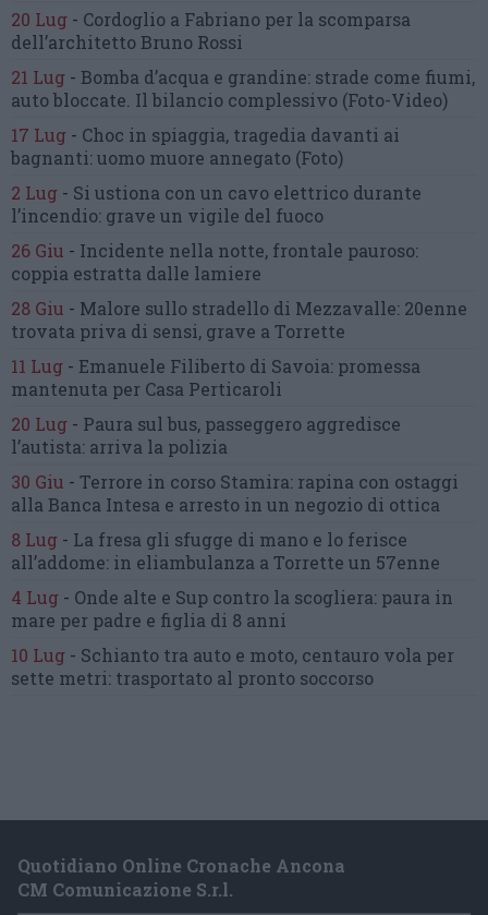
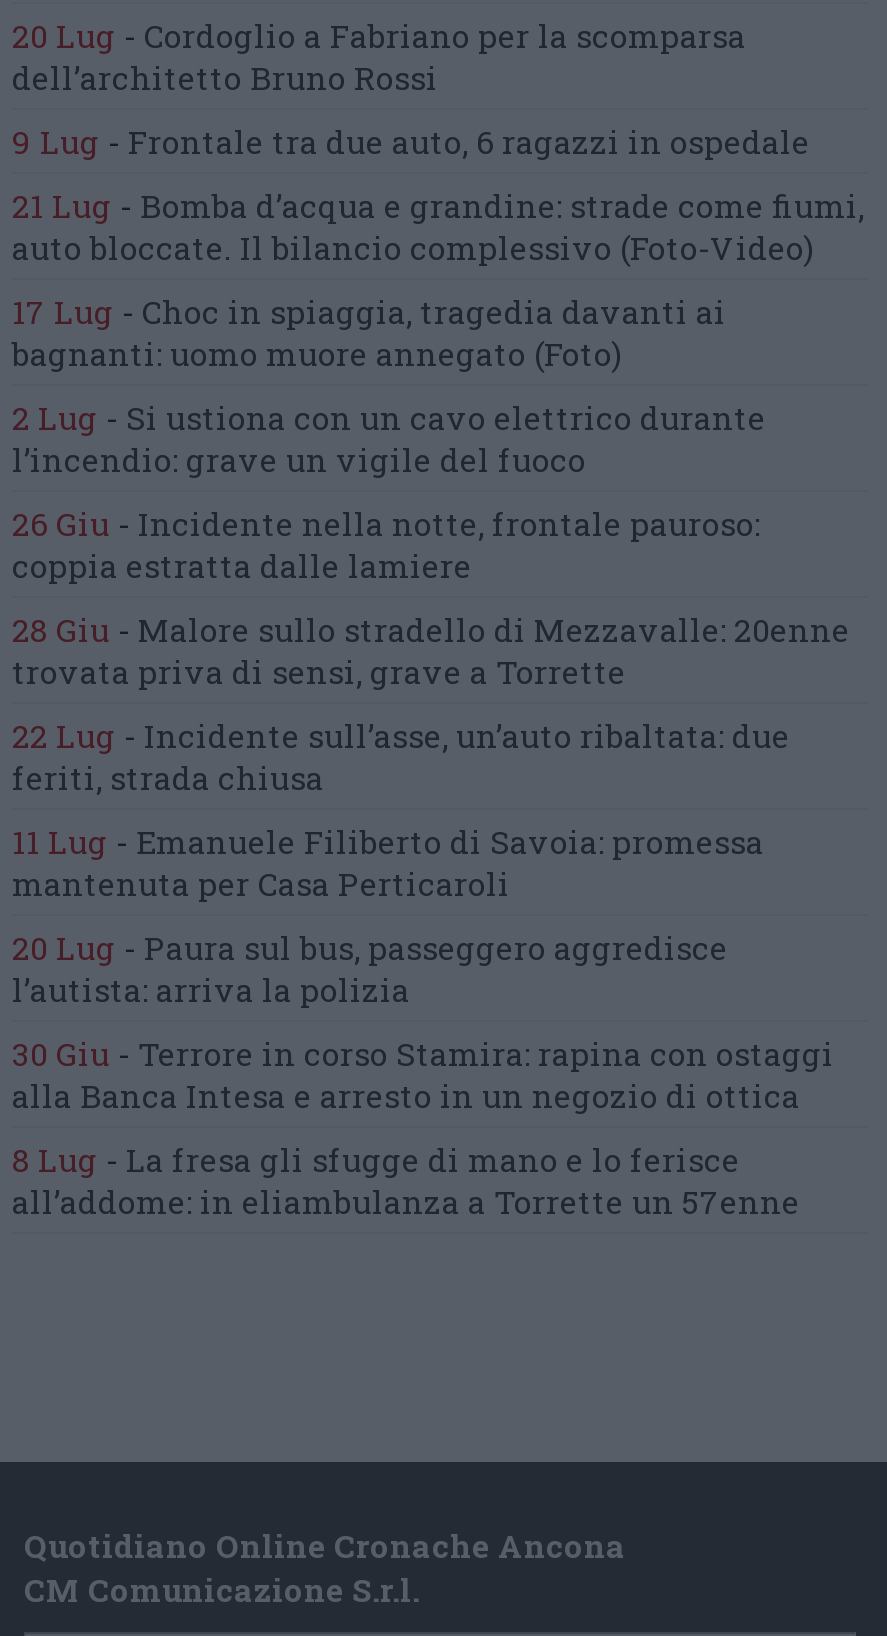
none -> [12,120,810,162] 9 Lug - Frontale tra due auto, 6 ragazzi in ospedale
moved [11,65,475,342] -> [12,184,864,692]: 21 Lug - Bomba d’acqua e grandine: strade come fiumi, | auto bloccate. Il bilancio complessivo (Foto-Video) | 17 Lug - Choc in spiaggia, tragedia davanti ai | ... | 28 Giu - Malore sullo stradello di Mezzavalle: 20enne | trovata priva di sensi, grave a Torrette
none -> [12,714,790,798] 22 Lug - Incidente sull’asse, un’auto ribaltata: due | feriti, strada chiusa
moved [11,354,459,574] -> [12,820,834,1222]: 11 Lug - Emanuele Filiberto di Savoia: promessa | mantenuta per Casa Perticaroli | 20 Lug - Paura sul bus, passeggero aggredisce | l’autista: arriva la polizia | 30 Giu - Terrore in corso Stamira: rapina con ostaggi | alla Banca Intesa e arresto in un negozio di ottica | 8 Lug - La fresa gli sfugge di mano e lo ferisce | all’addome: in eliambulanza a Torrette un 57enne
[11,586,454,689] 4 Lug - Onde alte e Sup contro la scogliera: paura in | mare per padre e figlia di 8 anni | 10 Lug - Schianto tra auto e moto, centauro vola per | sette metri: trasportato al pronto soccorso -> none

